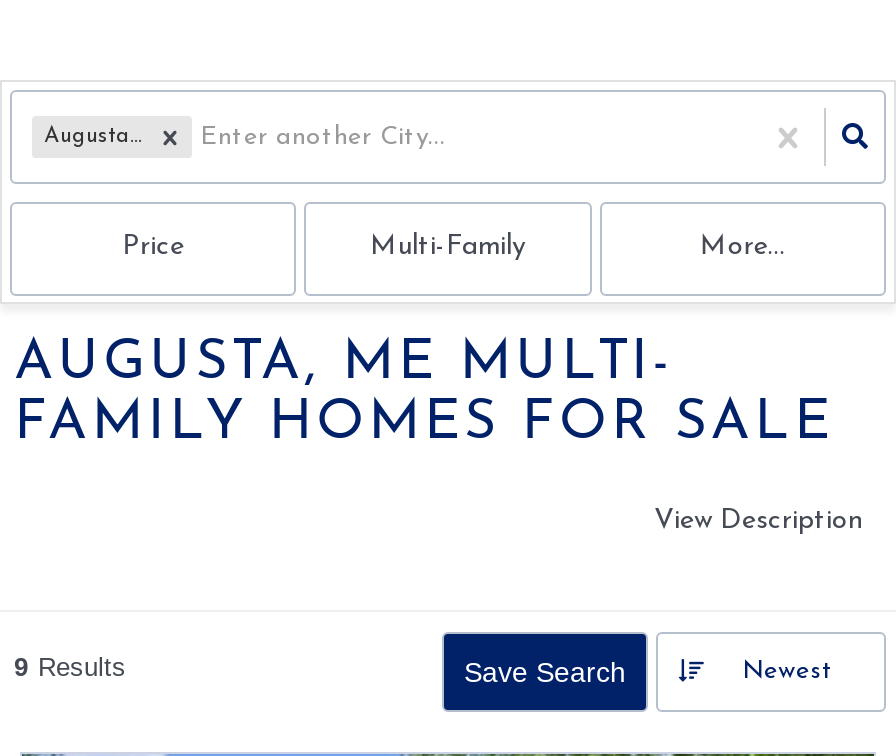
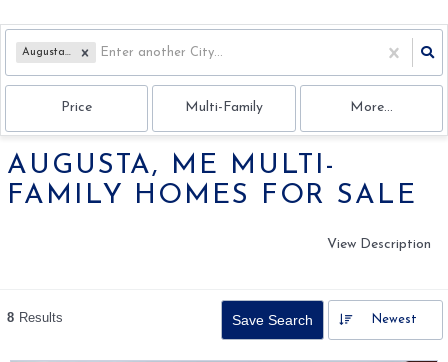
[14,652,126,682] 9 Results -> [7,310,63,325] 8 Results

